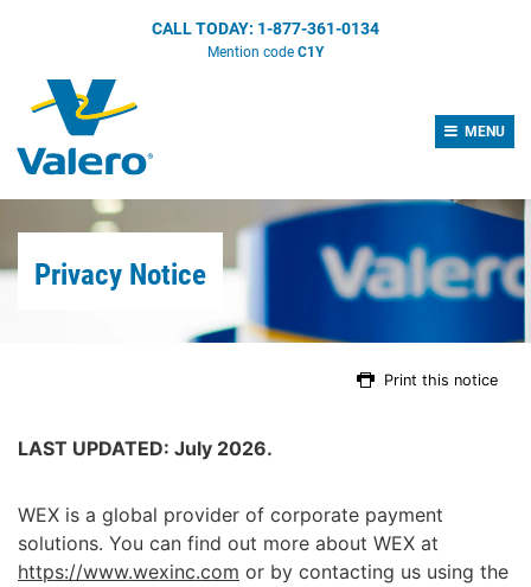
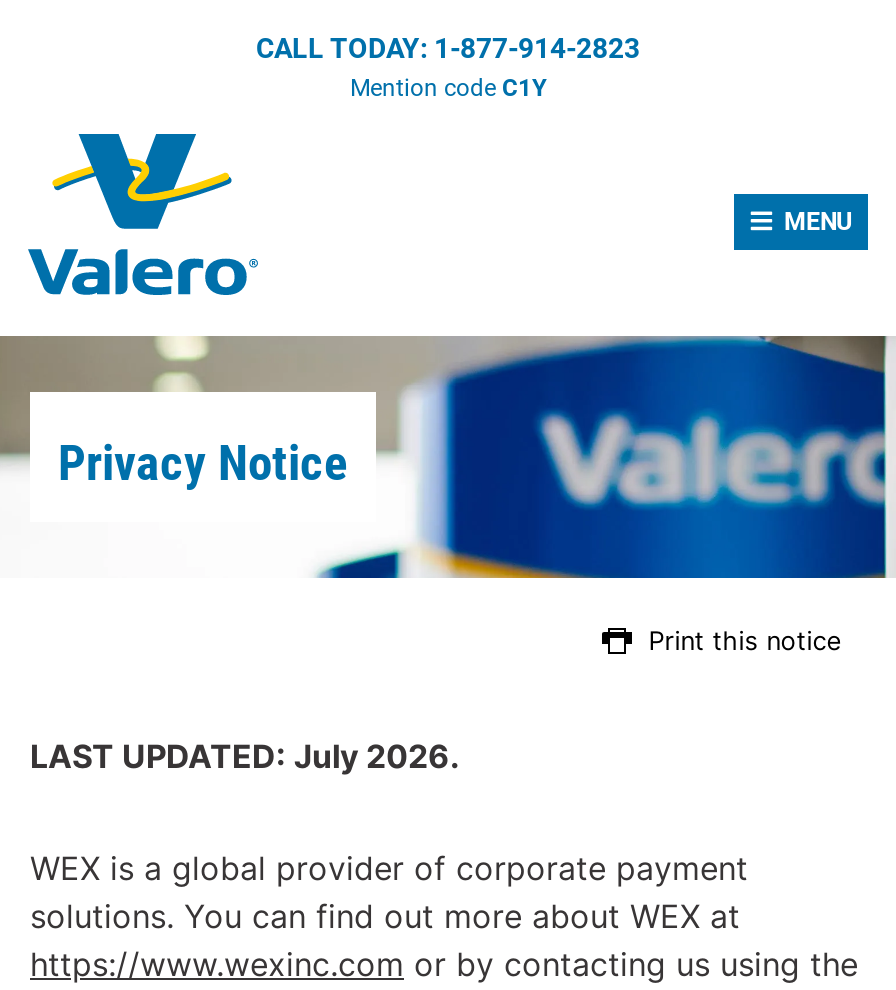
[152,19,379,38] CALL TODAY: 1-877-361-0134 -> [256,32,640,64] CALL TODAY: 1-877-914-2823

